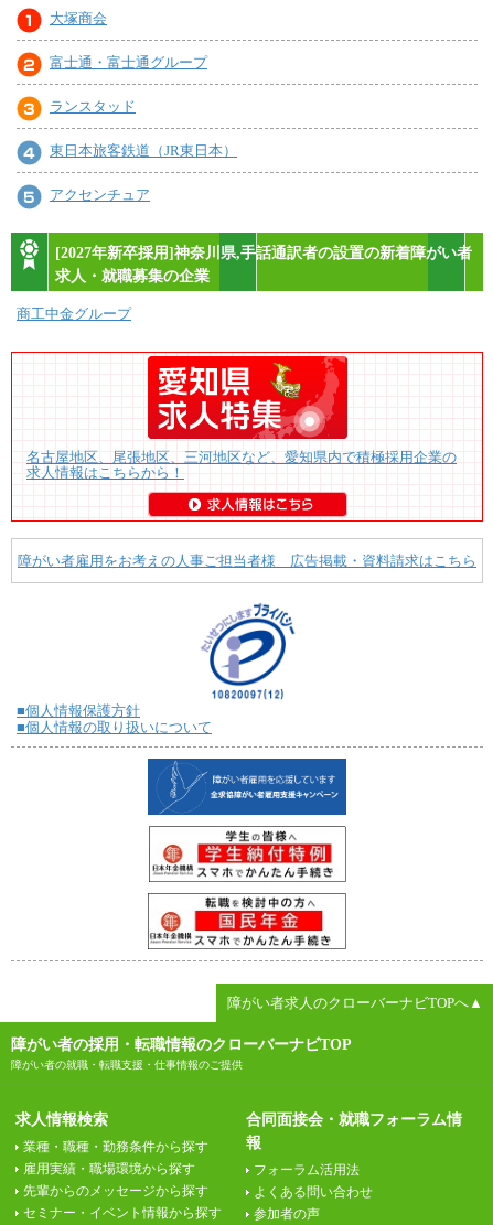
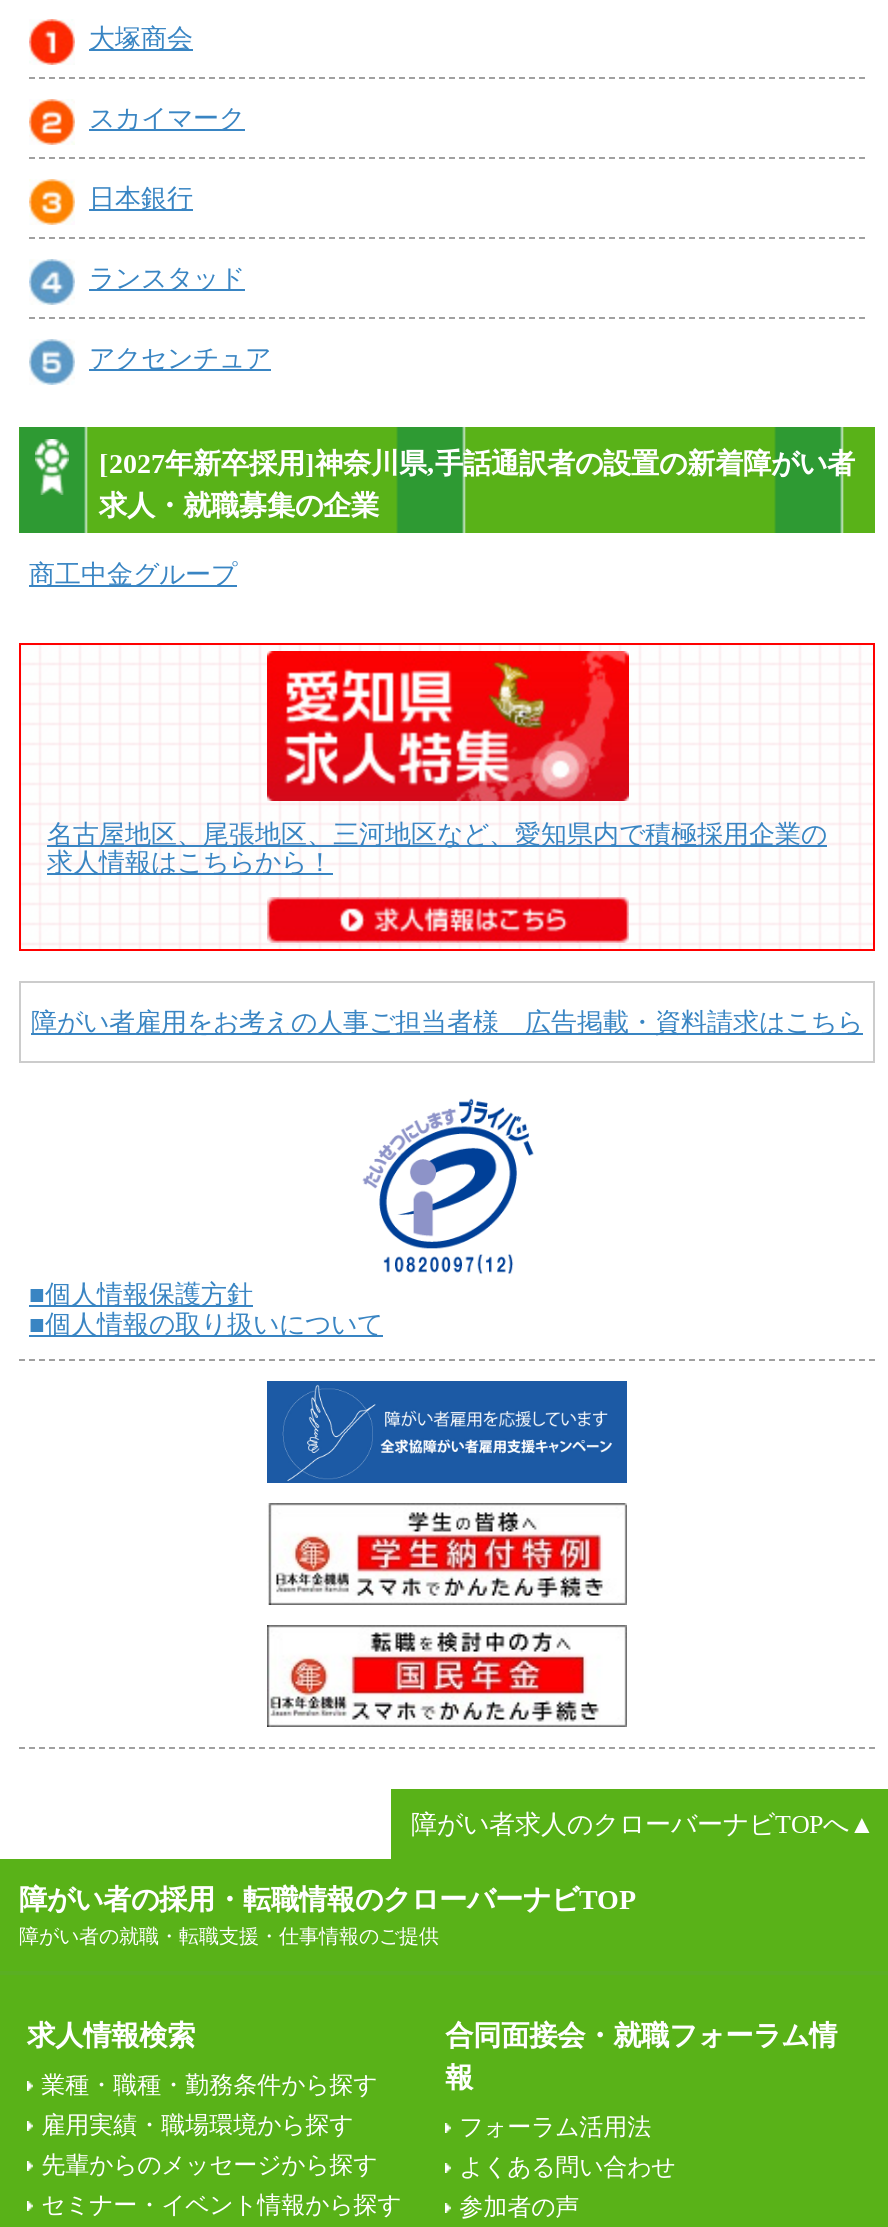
[50,54,207,71] 富士通・富士通グループ -> [89,103,245,213] スカイマーク | 日本銀行
moved [50,98,136,115] -> [89,263,245,293]: ランスタッド
[50,142,237,159] 東日本旅客鉄道（JR東日本） -> none

